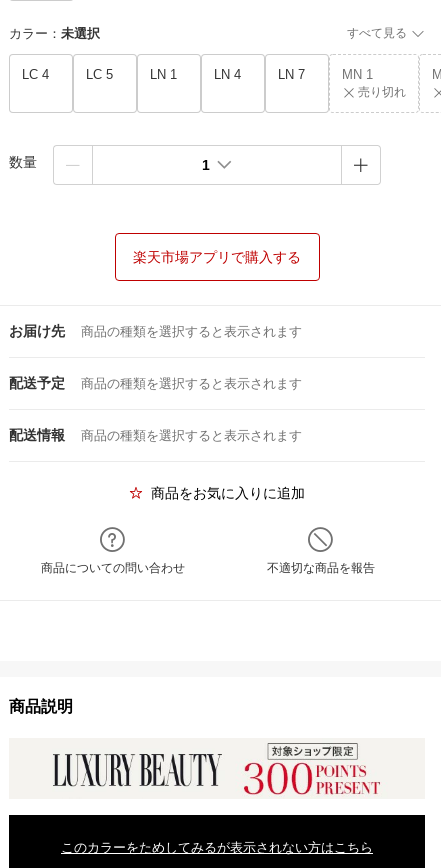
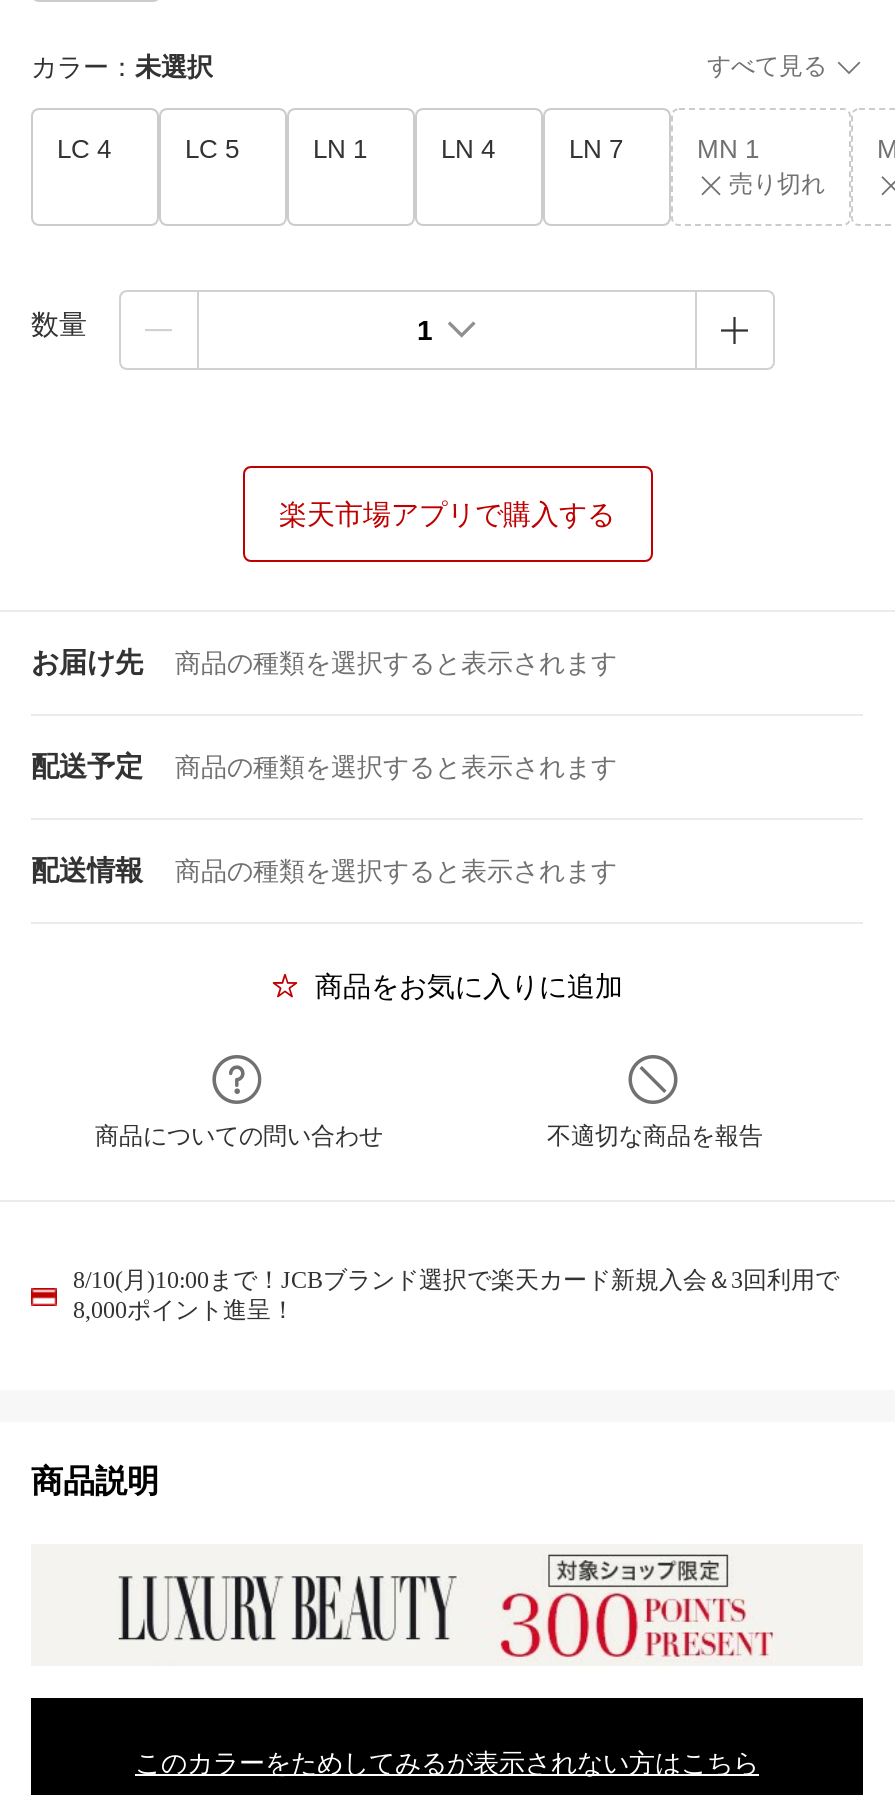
none -> [73,1266,839,1324] 8/10(月)10:00まで！JCBブランド選択で楽天カード新規入会＆3回利用で | 8,000ポイント進呈！

